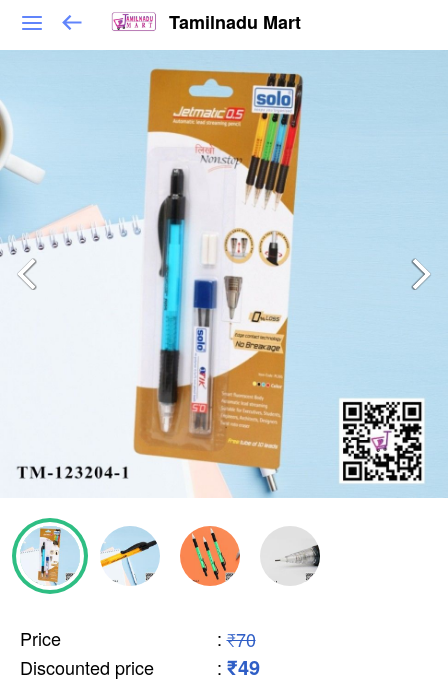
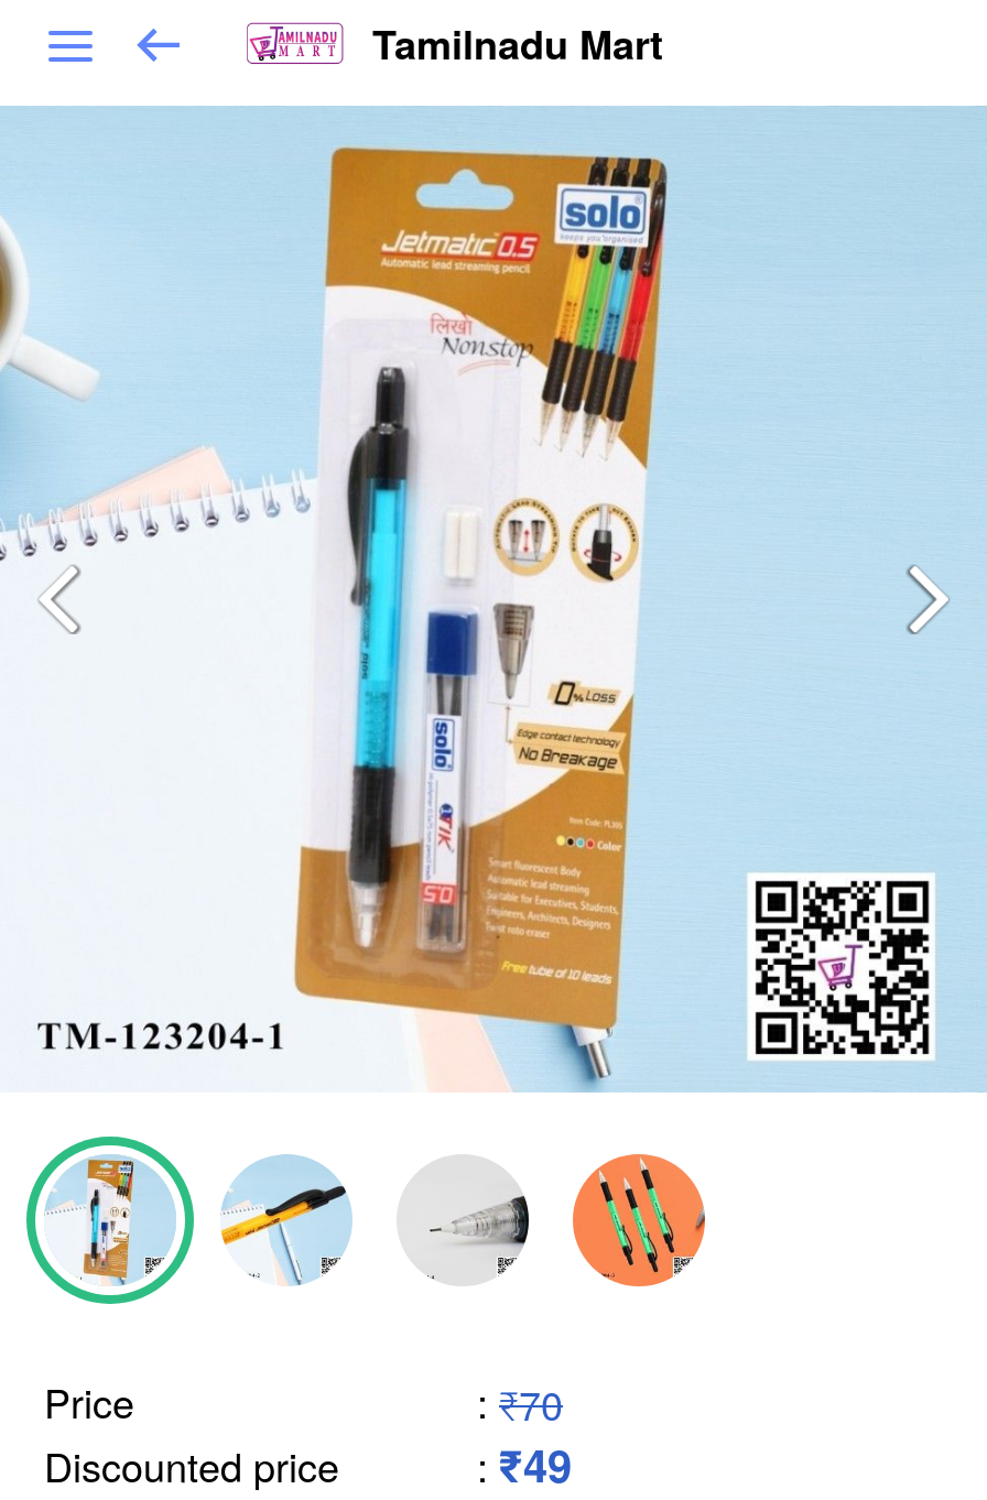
[179,525,241,587] [image] -> [397,1156,531,1284] [image]
[260,526,321,586] [image] -> [571,1152,707,1289] [image]

